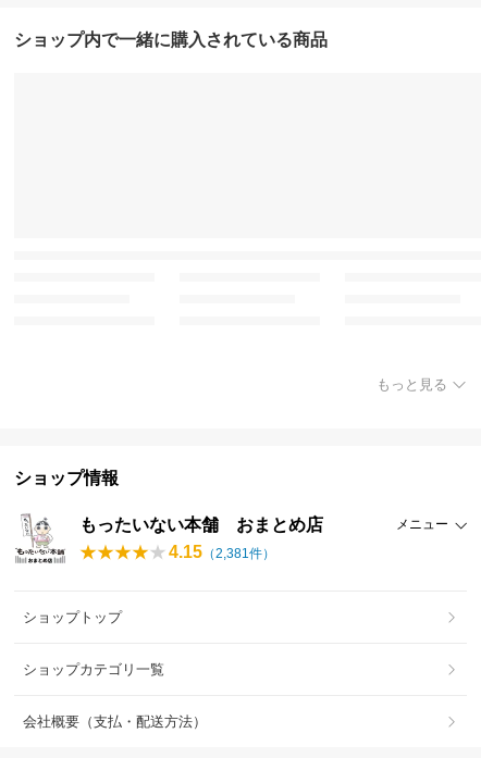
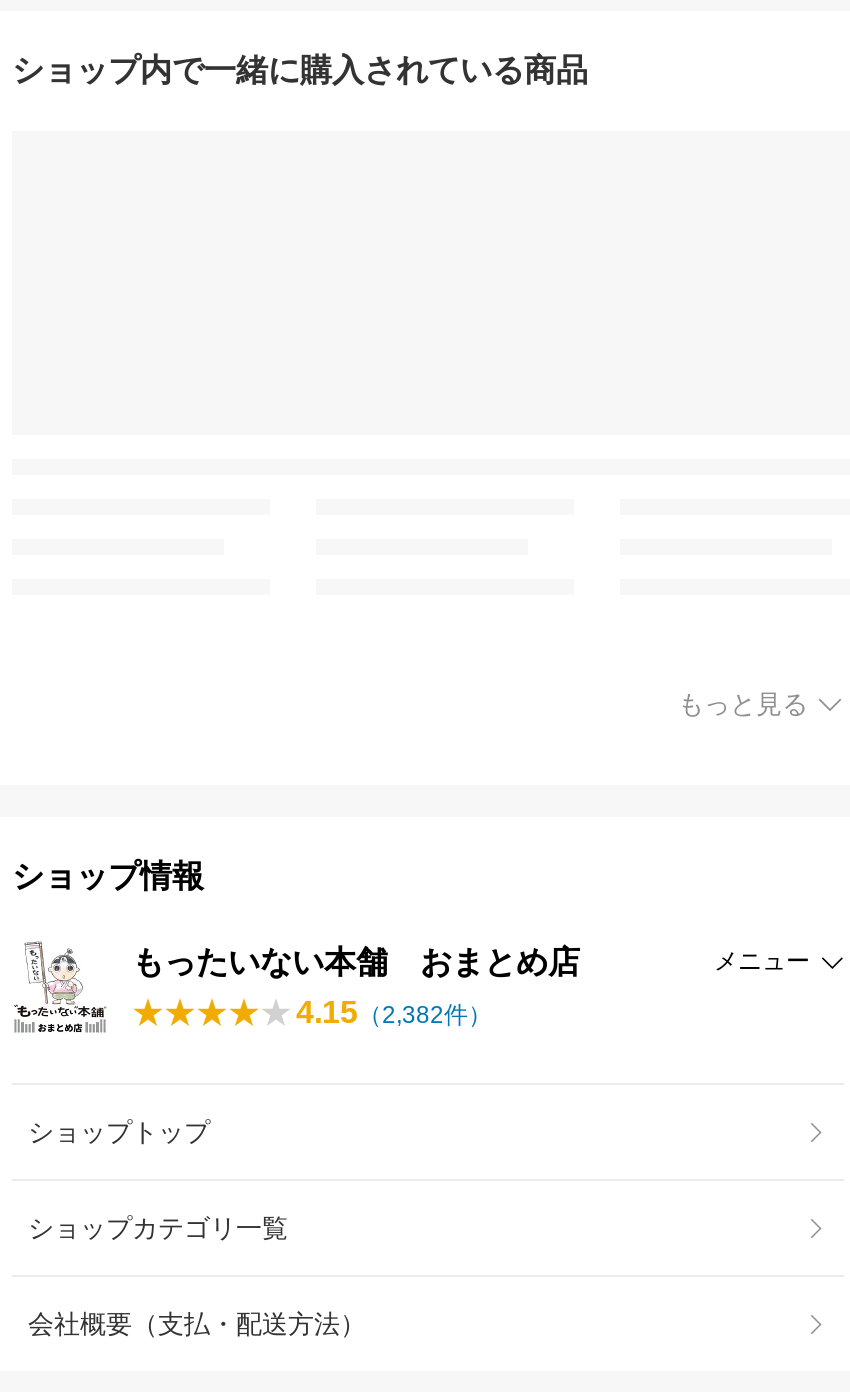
[169,543,275,561] 4.15（2,381件） -> [296,995,492,1029] 4.15（2,382件）

